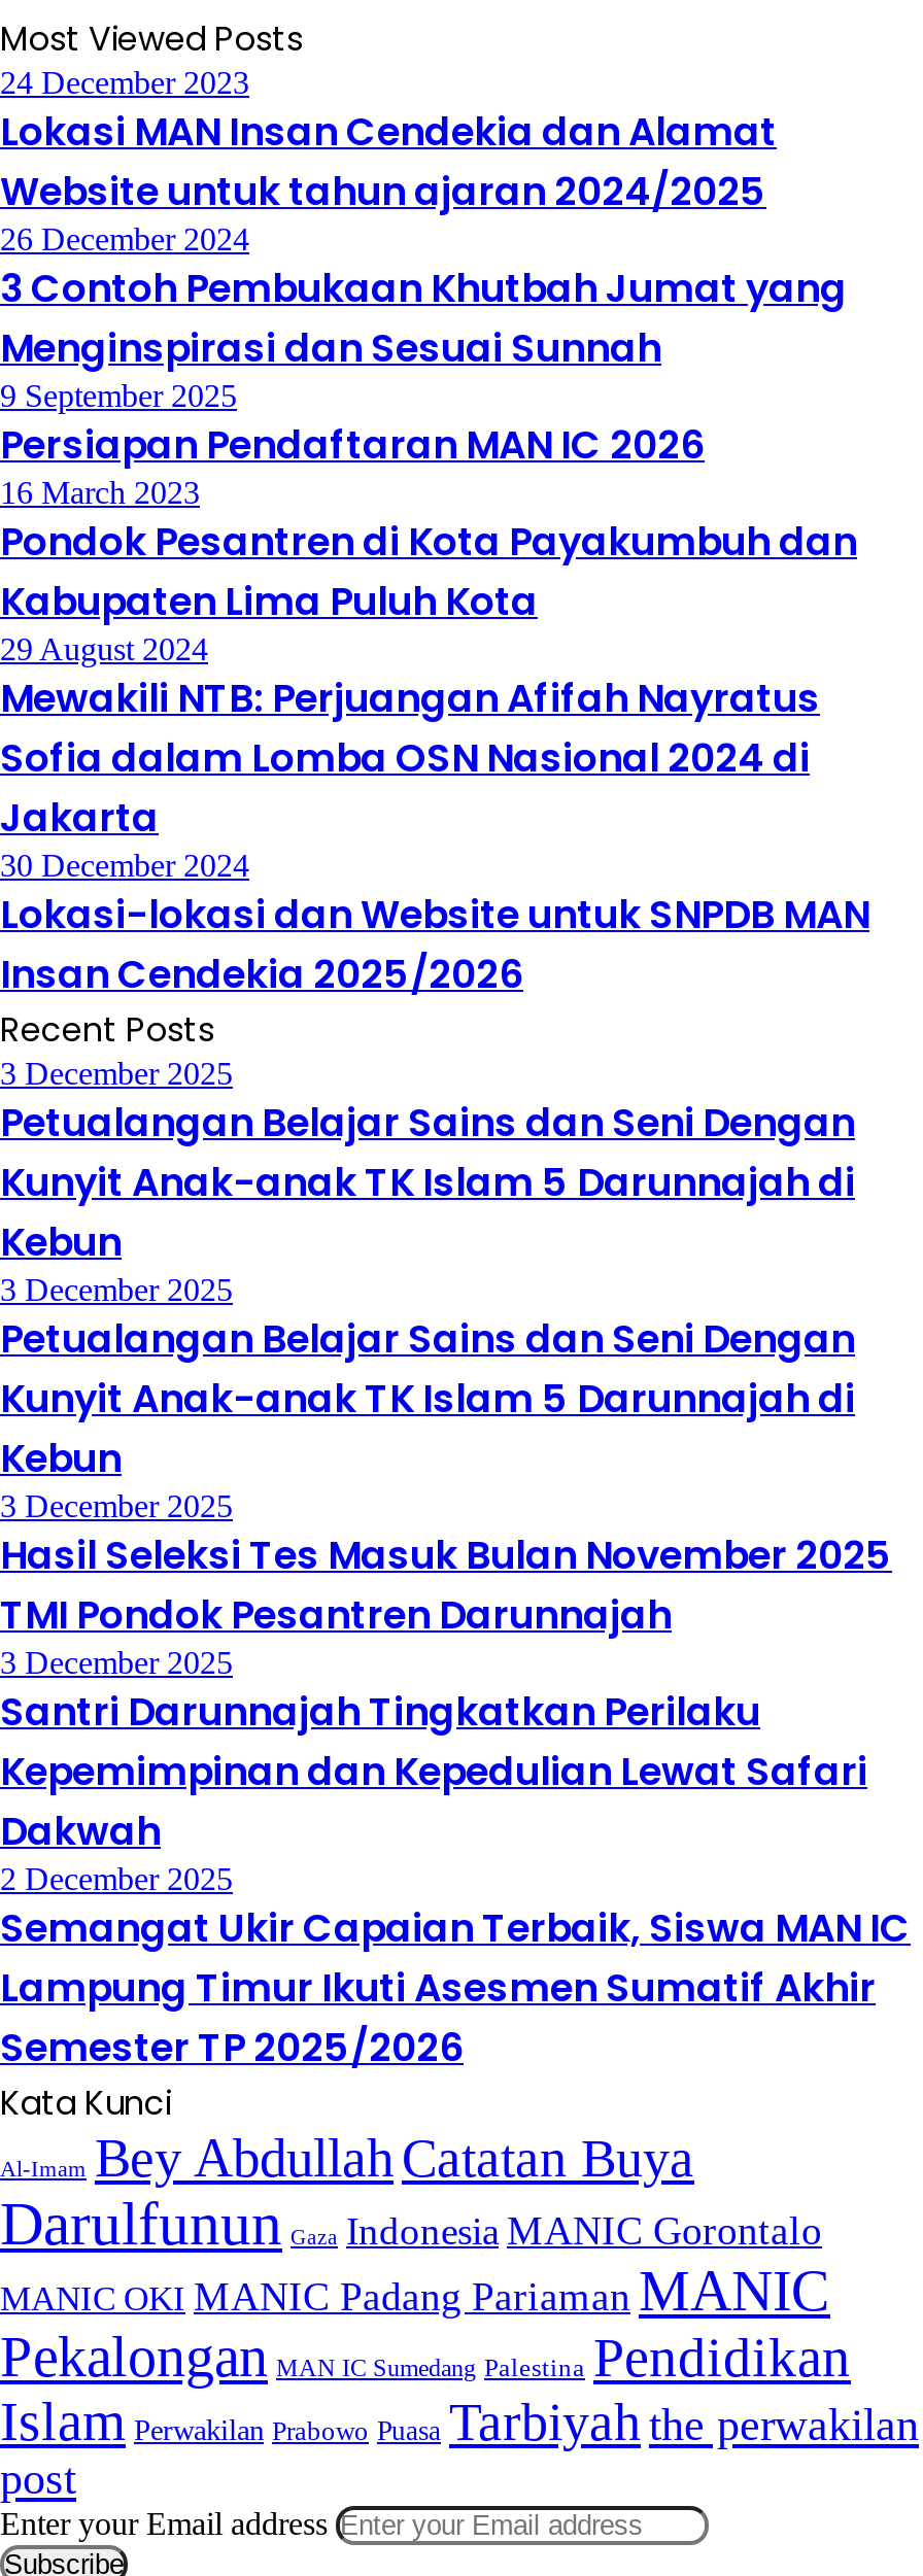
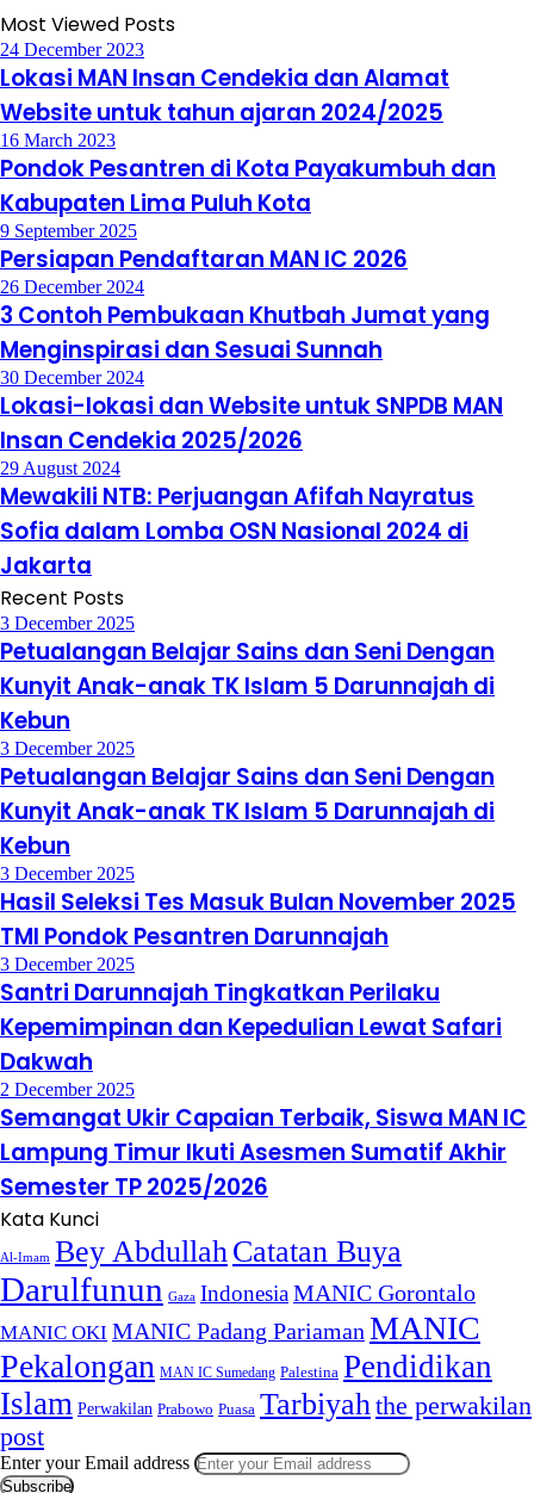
moved [0,221,847,473] -> [0,221,490,366]: 9 September 2025 | Persiapan Pendaftaran MAN IC 2026 | 26 December 2024 | 3 Contoh Pembukaan Khutbah Jumat yang | Menginspirasi dan Sesuai Sunnah
moved [0,475,857,629] -> [0,130,496,219]: 16 March 2023 | Pondok Pesantren di Kota Payakumbuh dan | Kabupaten Lima Puluh Kota
moved [0,631,820,846] -> [0,458,474,582]: 29 August 2024 | Mewakili NTB: Perjuangan Afifah Nayratus | Sofia dalam Lomba OSN Nasional 2024 di | Jakarta
moved [0,848,869,1002] -> [0,367,503,457]: 30 December 2024 | Lokasi-lokasi dan Website untuk SNPDB MAN | Insan Cendekia 2025/2026

